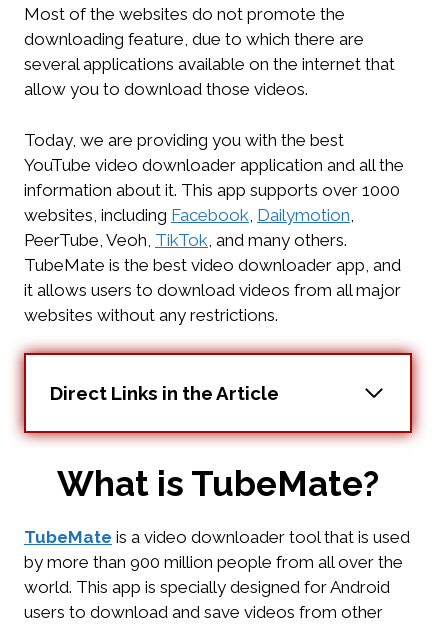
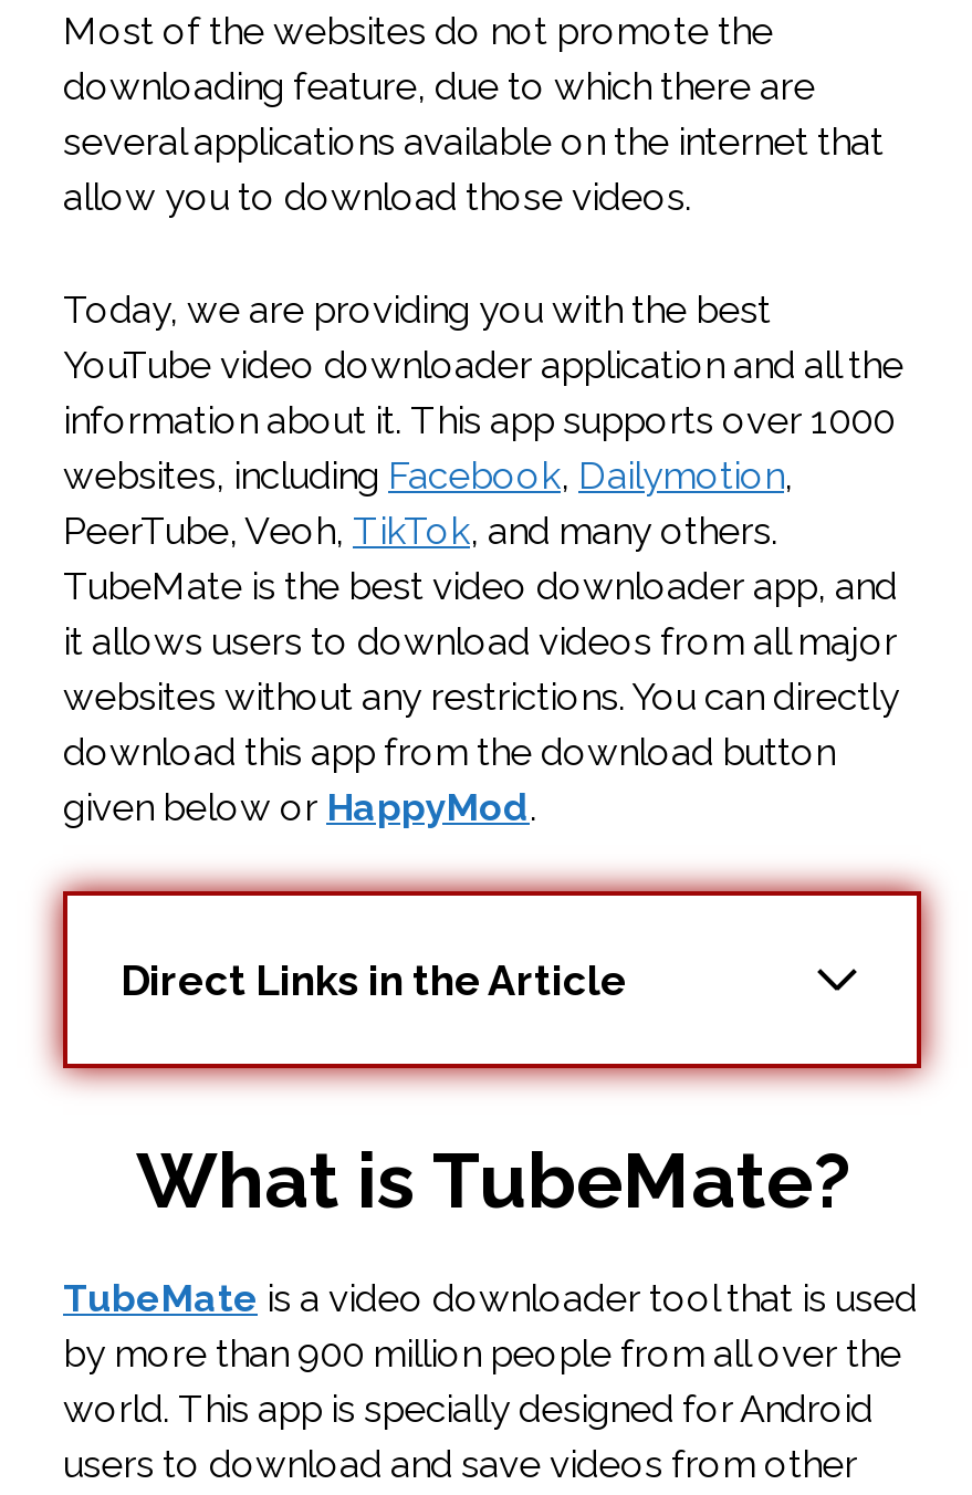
[24,304,278,324] websites without any restrictions. -> [63,673,899,828] websites without any restrictions. You can directly | download this app from the download button | given below or HappyMod.

